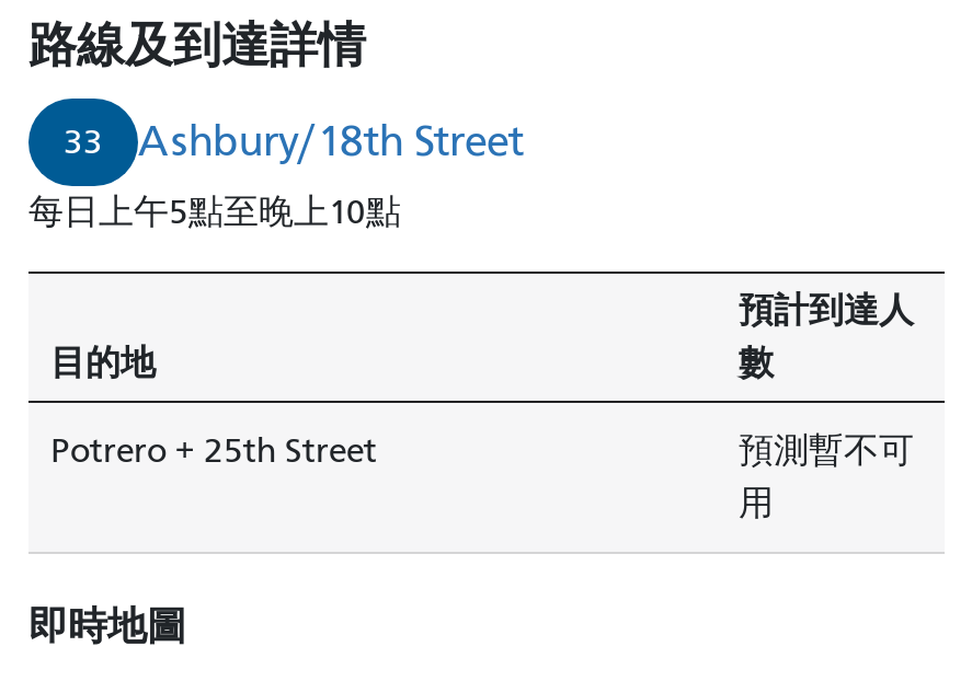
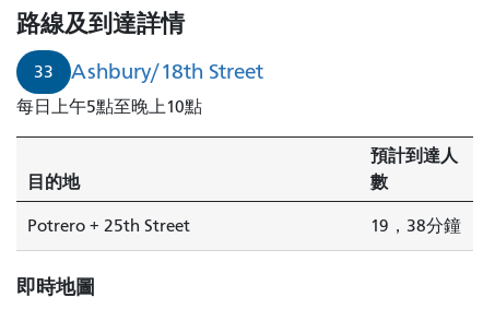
[739,430,914,522] 預測暫不可 | 用 -> [370,216,461,236] 19，38分鐘

